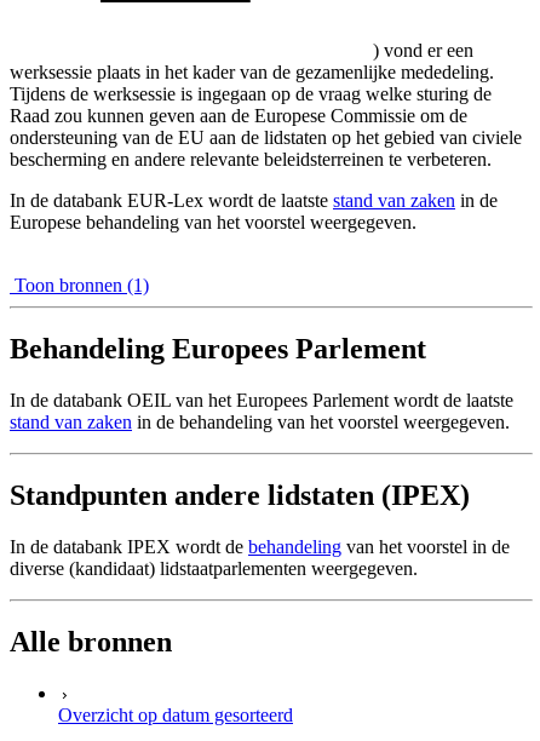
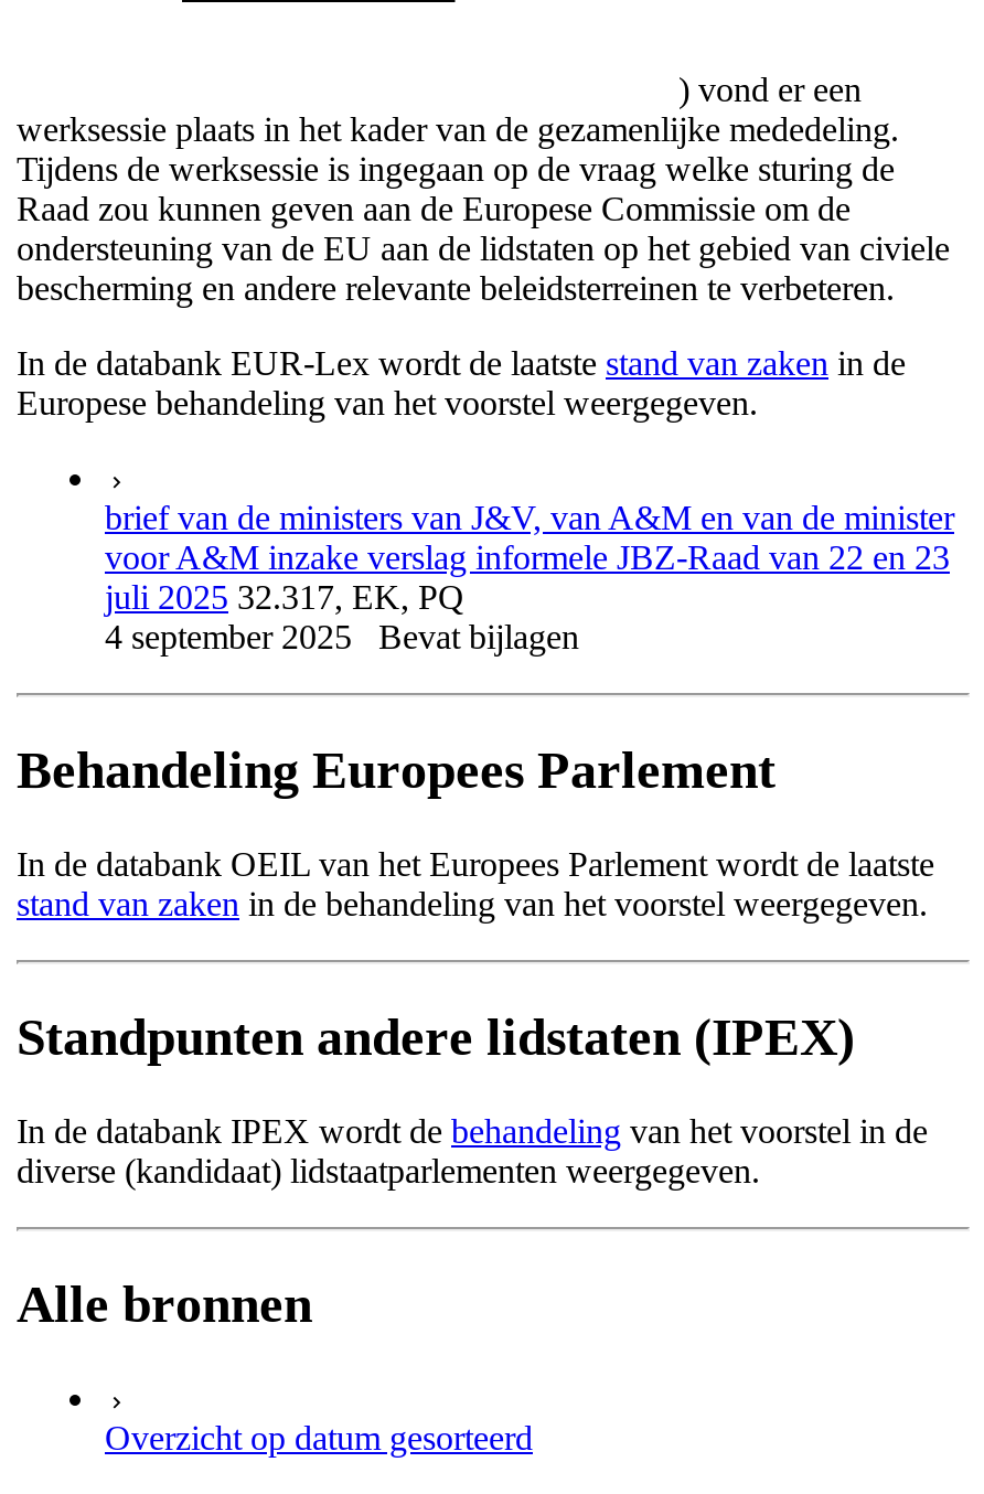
[10,275,149,296] Toon bronnen (1) -> [105,499,954,656] brief van de ministers van J&V, van A&M en van de minister | voor A&M inzake verslag informele JBZ-Raad van 22 en 23 | juli 2025 32.317, EK, PQ | 4 september 2025 Bevat bijlagen

